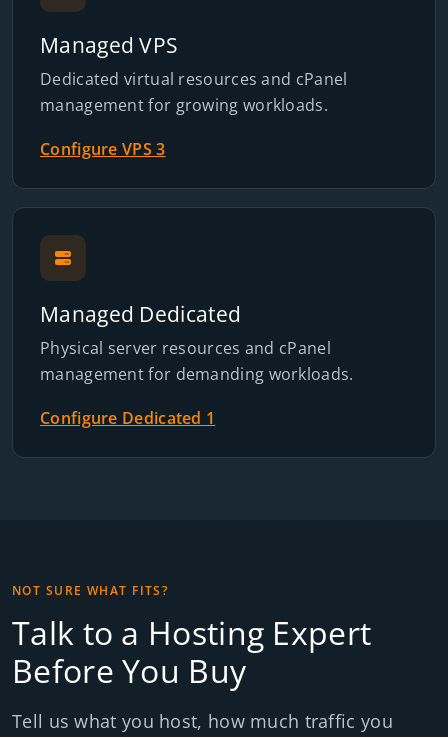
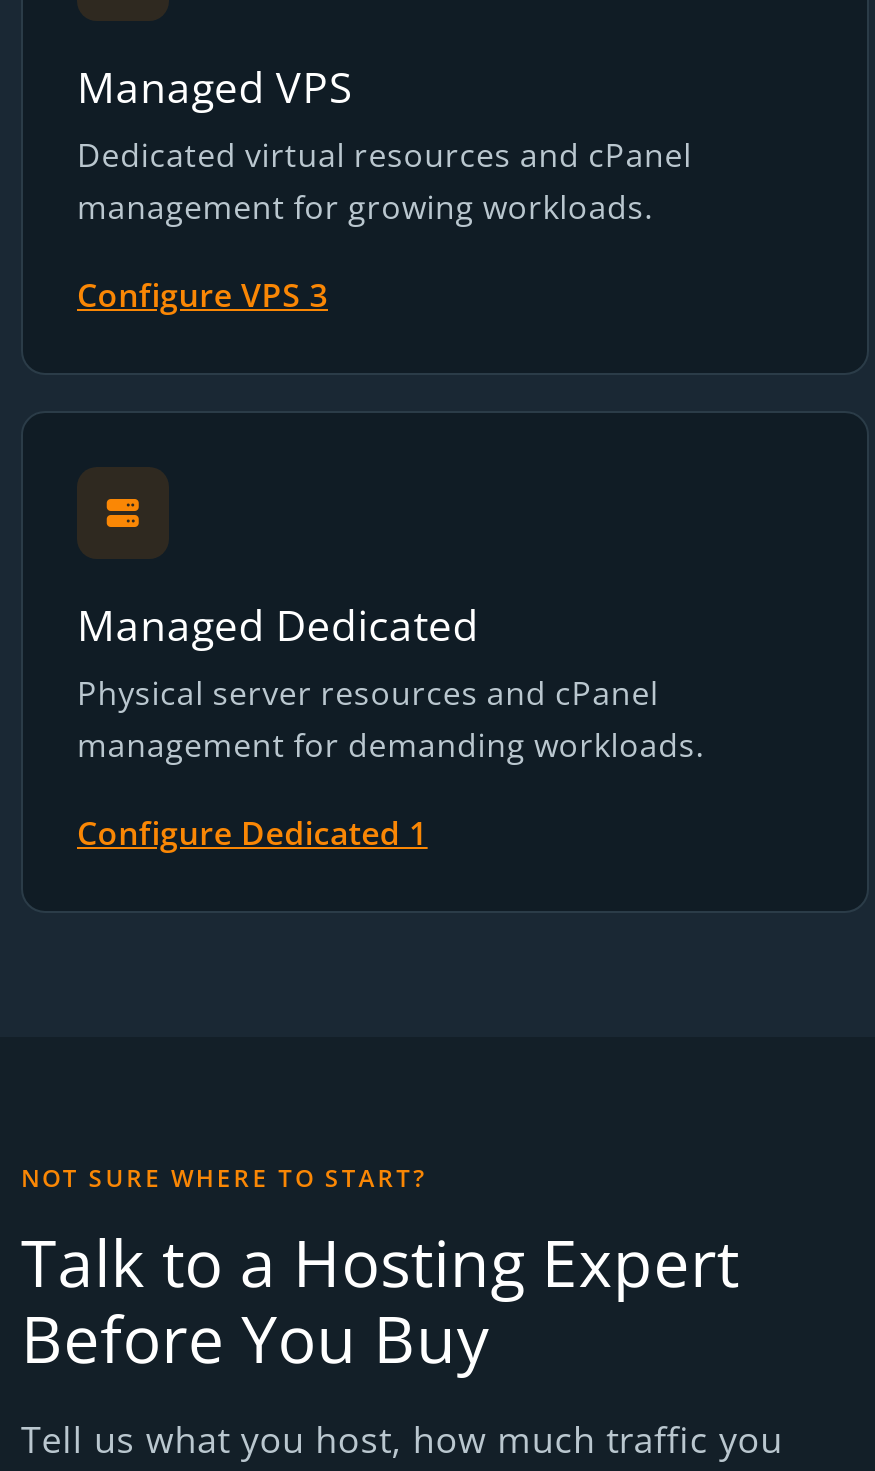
[12,582,168,599] NOT SURE WHAT FITS? -> [21,1161,426,1195] NOT SURE WHERE TO START?

